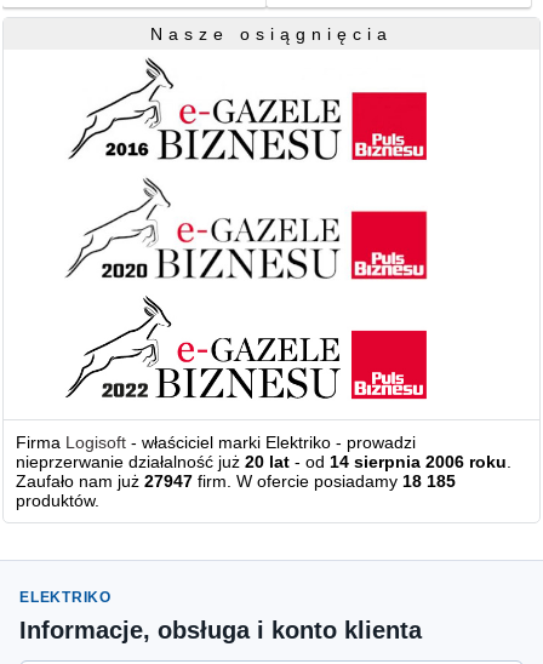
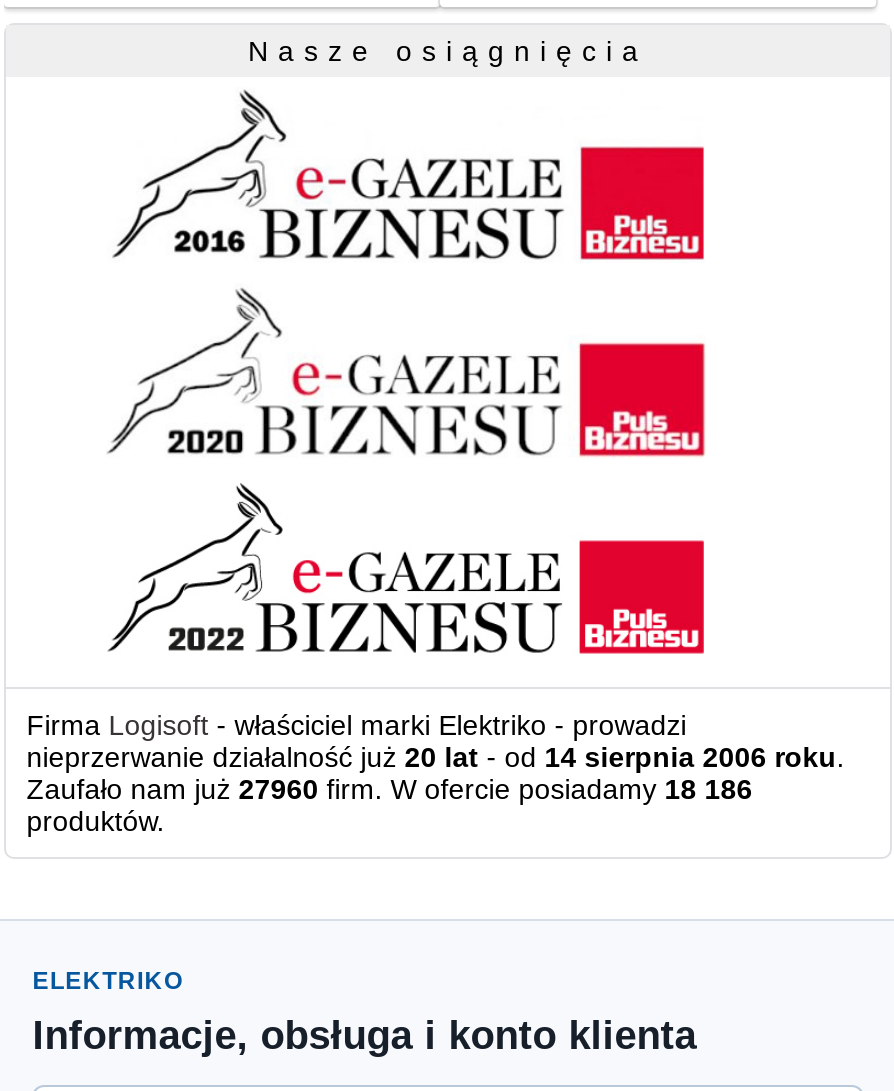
[16,472,456,491] Zaufało nam już 27947 firm. W ofercie posiadamy 18 185 -> [26,774,752,806] Zaufało nam już 27960 firm. W ofercie posiadamy 18 186

